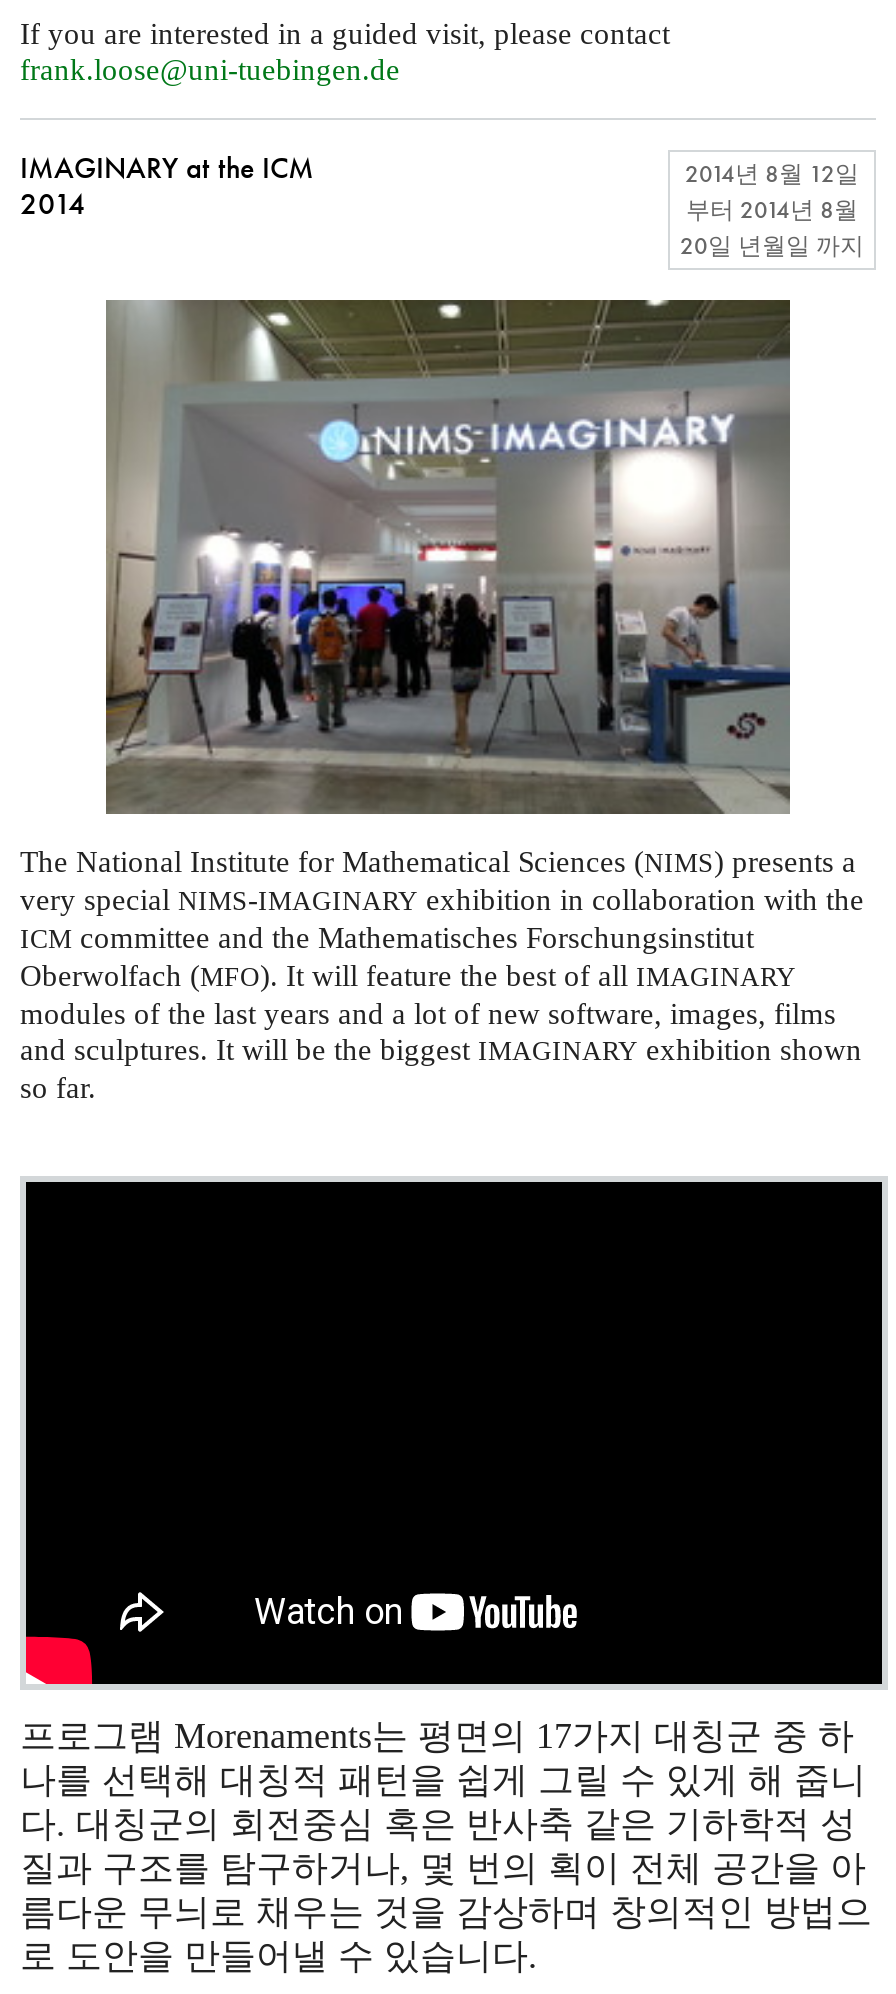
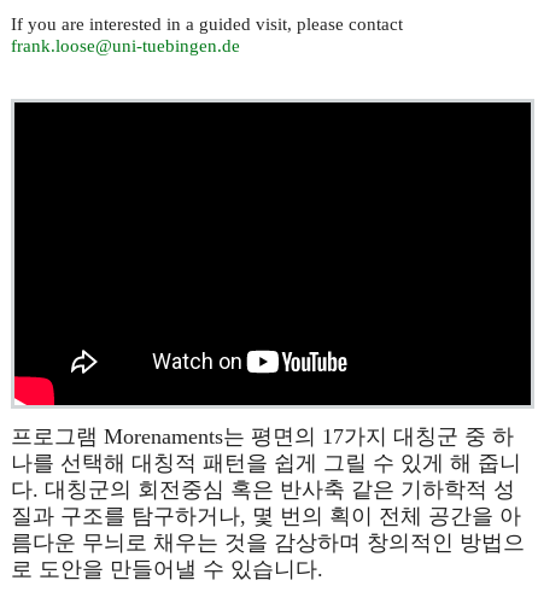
[20,150,314,222] IMAGINARY at the ICM | 2014 -> none
[680,158,864,262] 2014년 8월 12일 | 부터 2014년 8월 | 20일 년월일 까지 -> none
[20,298,864,1105] [image] | The National Institute for Mathematical Sciences (NIMS) presents a | very special NIMS-IMAGINARY exhibition in collaboration with the | ICM committee and the Mathematisches Forschungsinstitut | Oberwolfach (MFO). It will feature the best of all IMAGINARY | modules of the last years and a lot of new software, images, films | and sculptures. It will be the biggest IMAGINARY exhibition shown | so far. -> none

